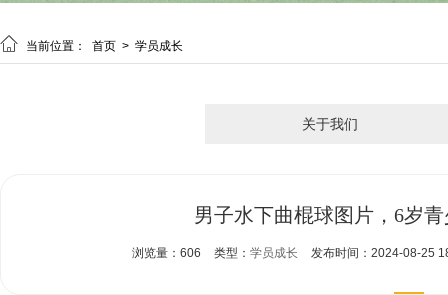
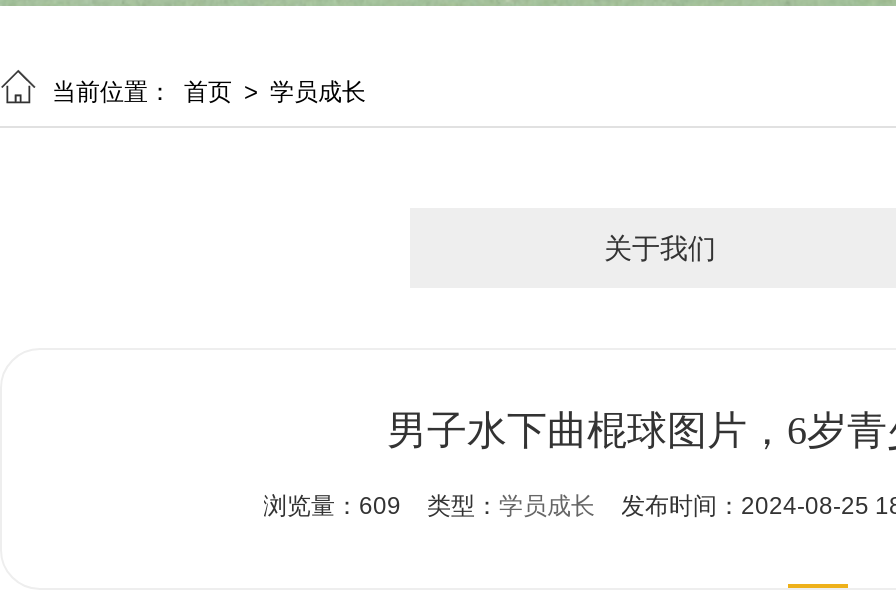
[131,246,200,260] 浏览量：606 -> [263,492,401,520] 浏览量：609

